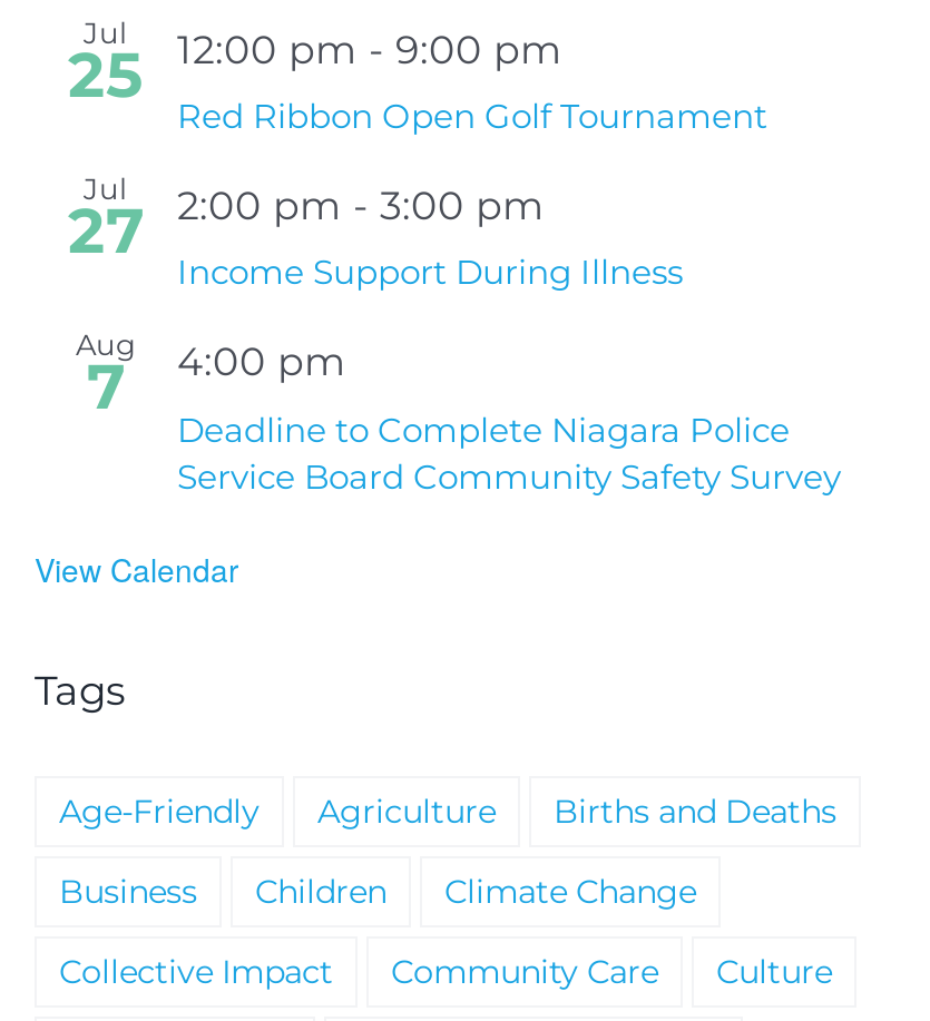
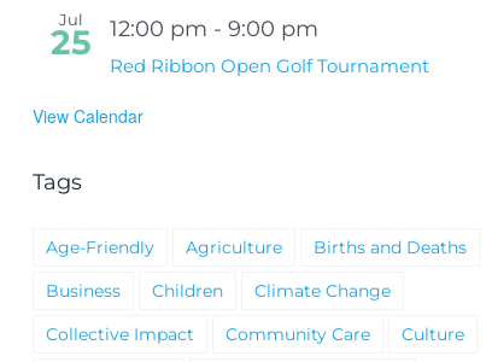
[68,171,841,497] Jul | 27 | 2:00 pm - 3:00 pm | Income Support During Illness | Aug | 7 | 4:00 pm | Deadline to Complete Niagara Police | Service Board Community Safety Survey -> none

